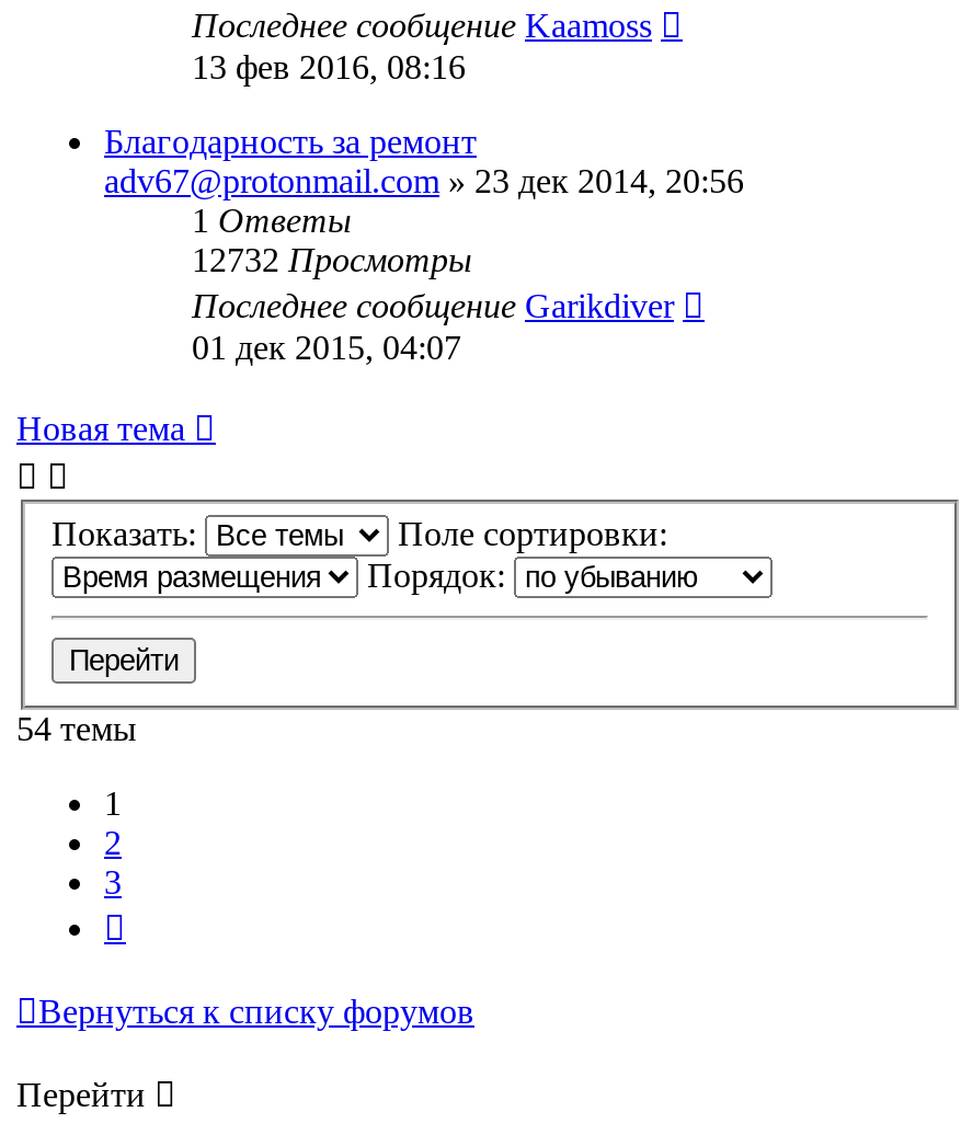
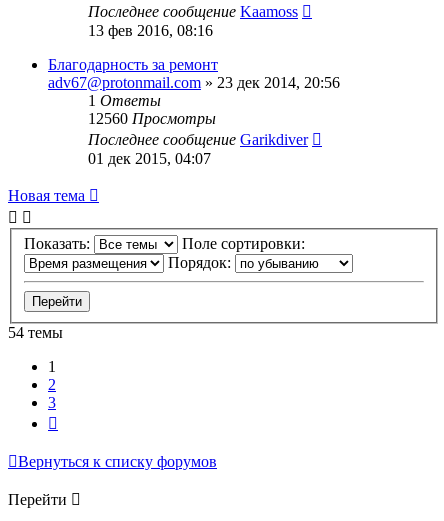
[192,241,472,278] 12732 Просмотры -> [88,110,216,127] 12560 Просмотры

